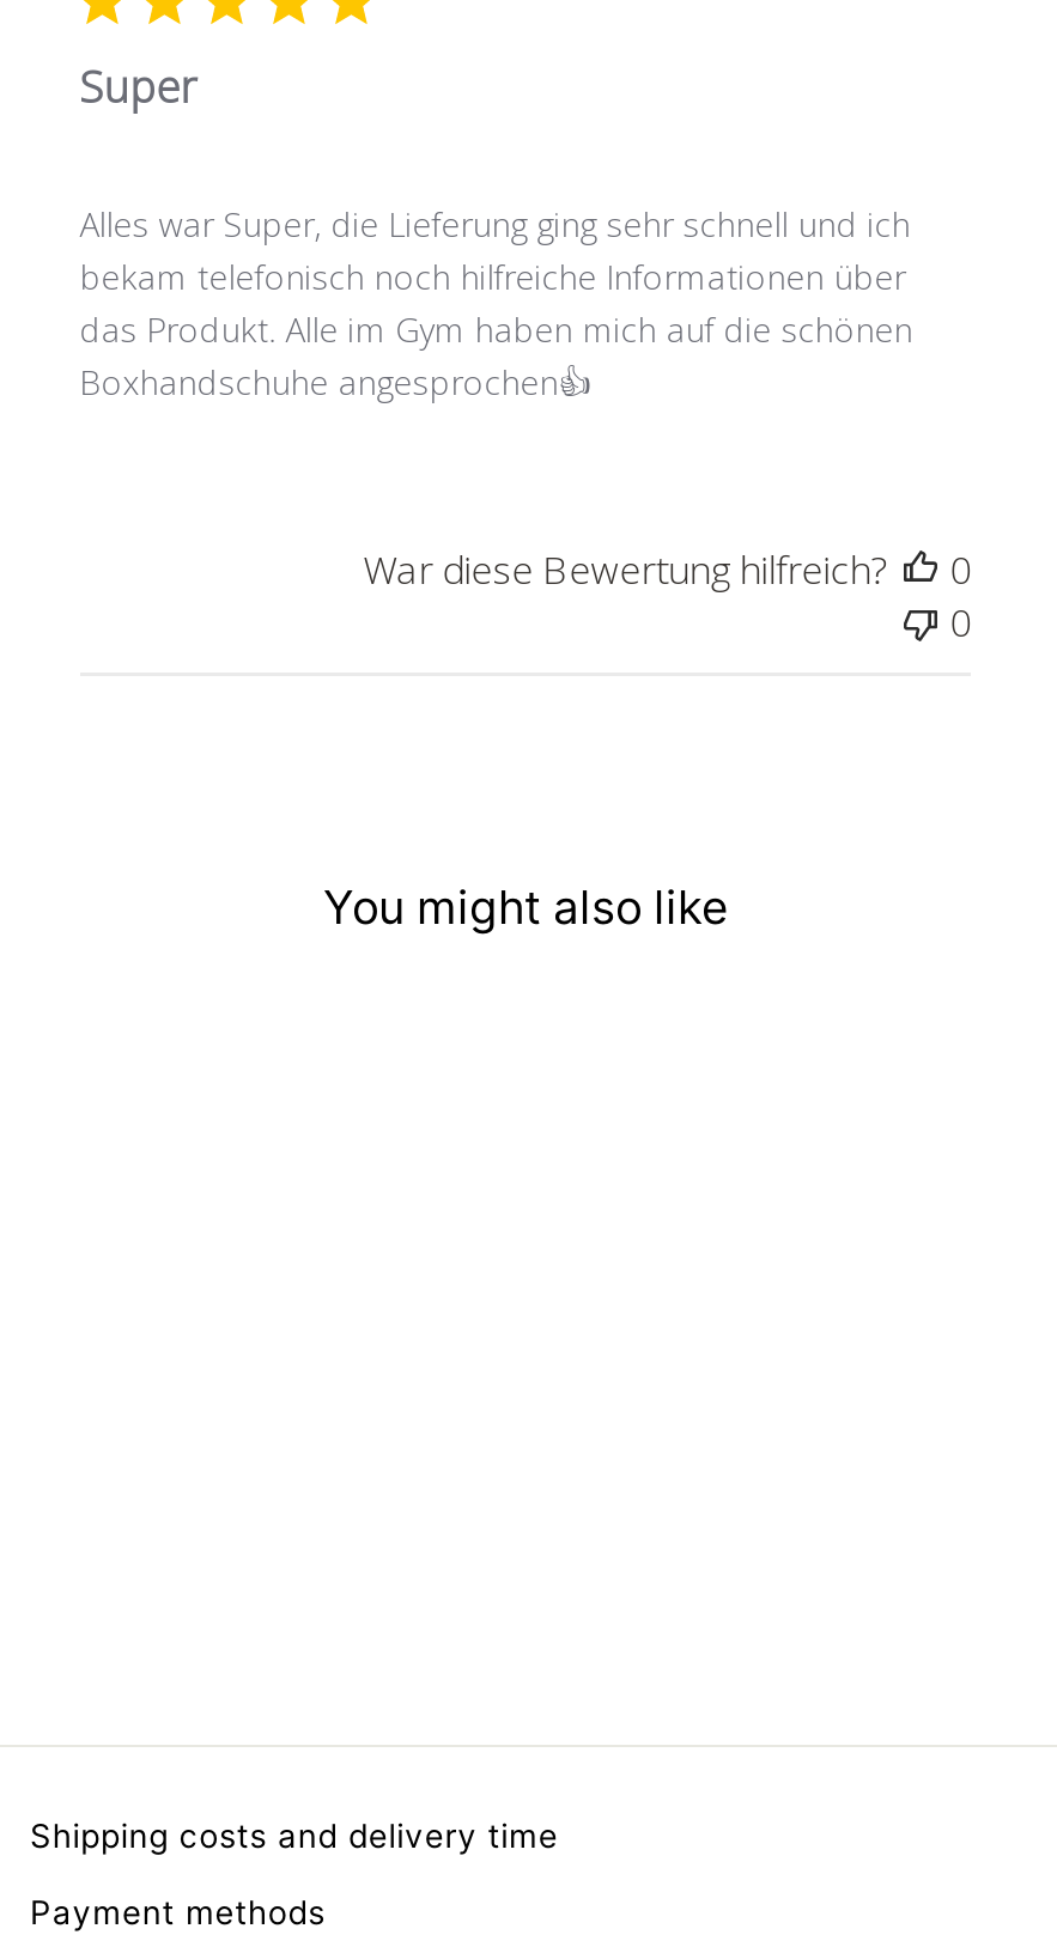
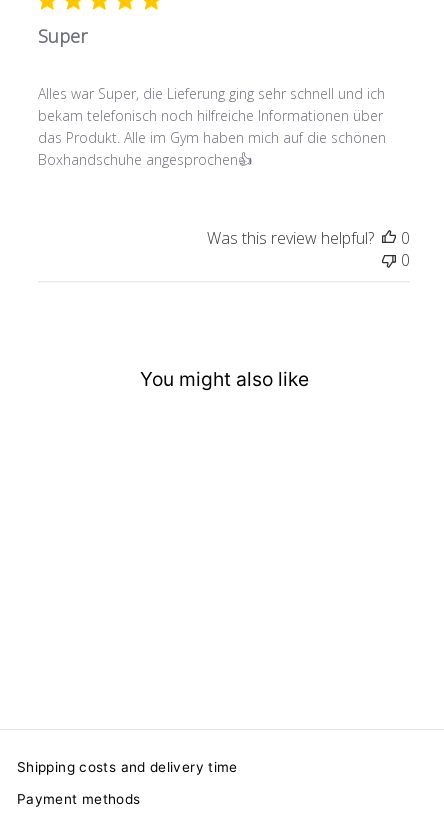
[363,544,885,597] War diese Bewertung hilfreich? -> [207,227,374,249] Was this review helpful?

